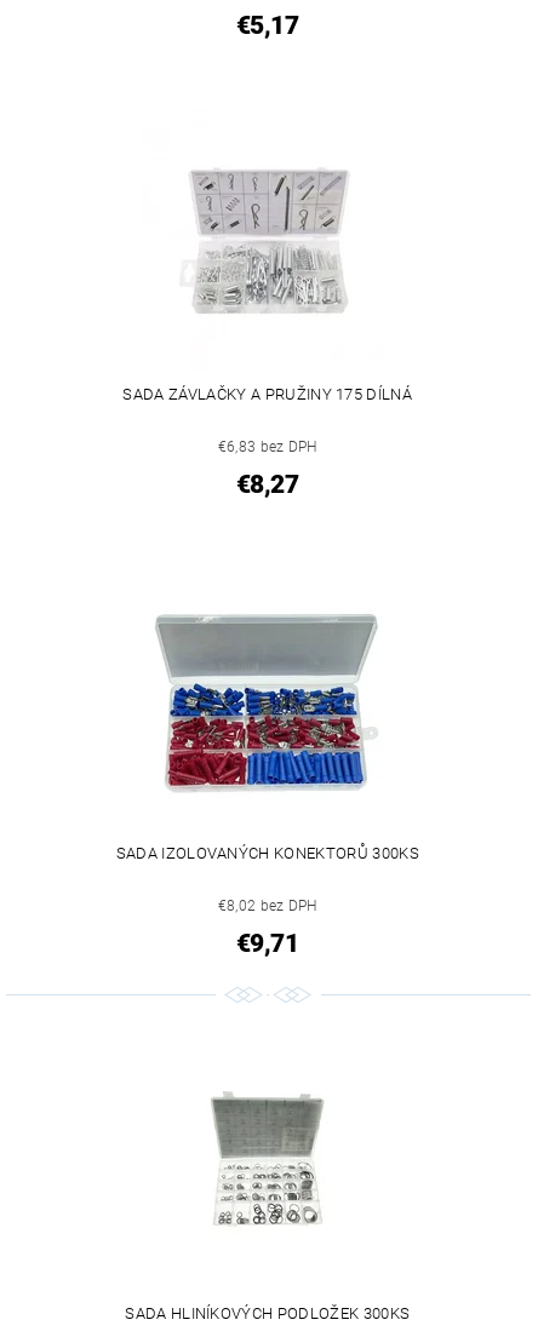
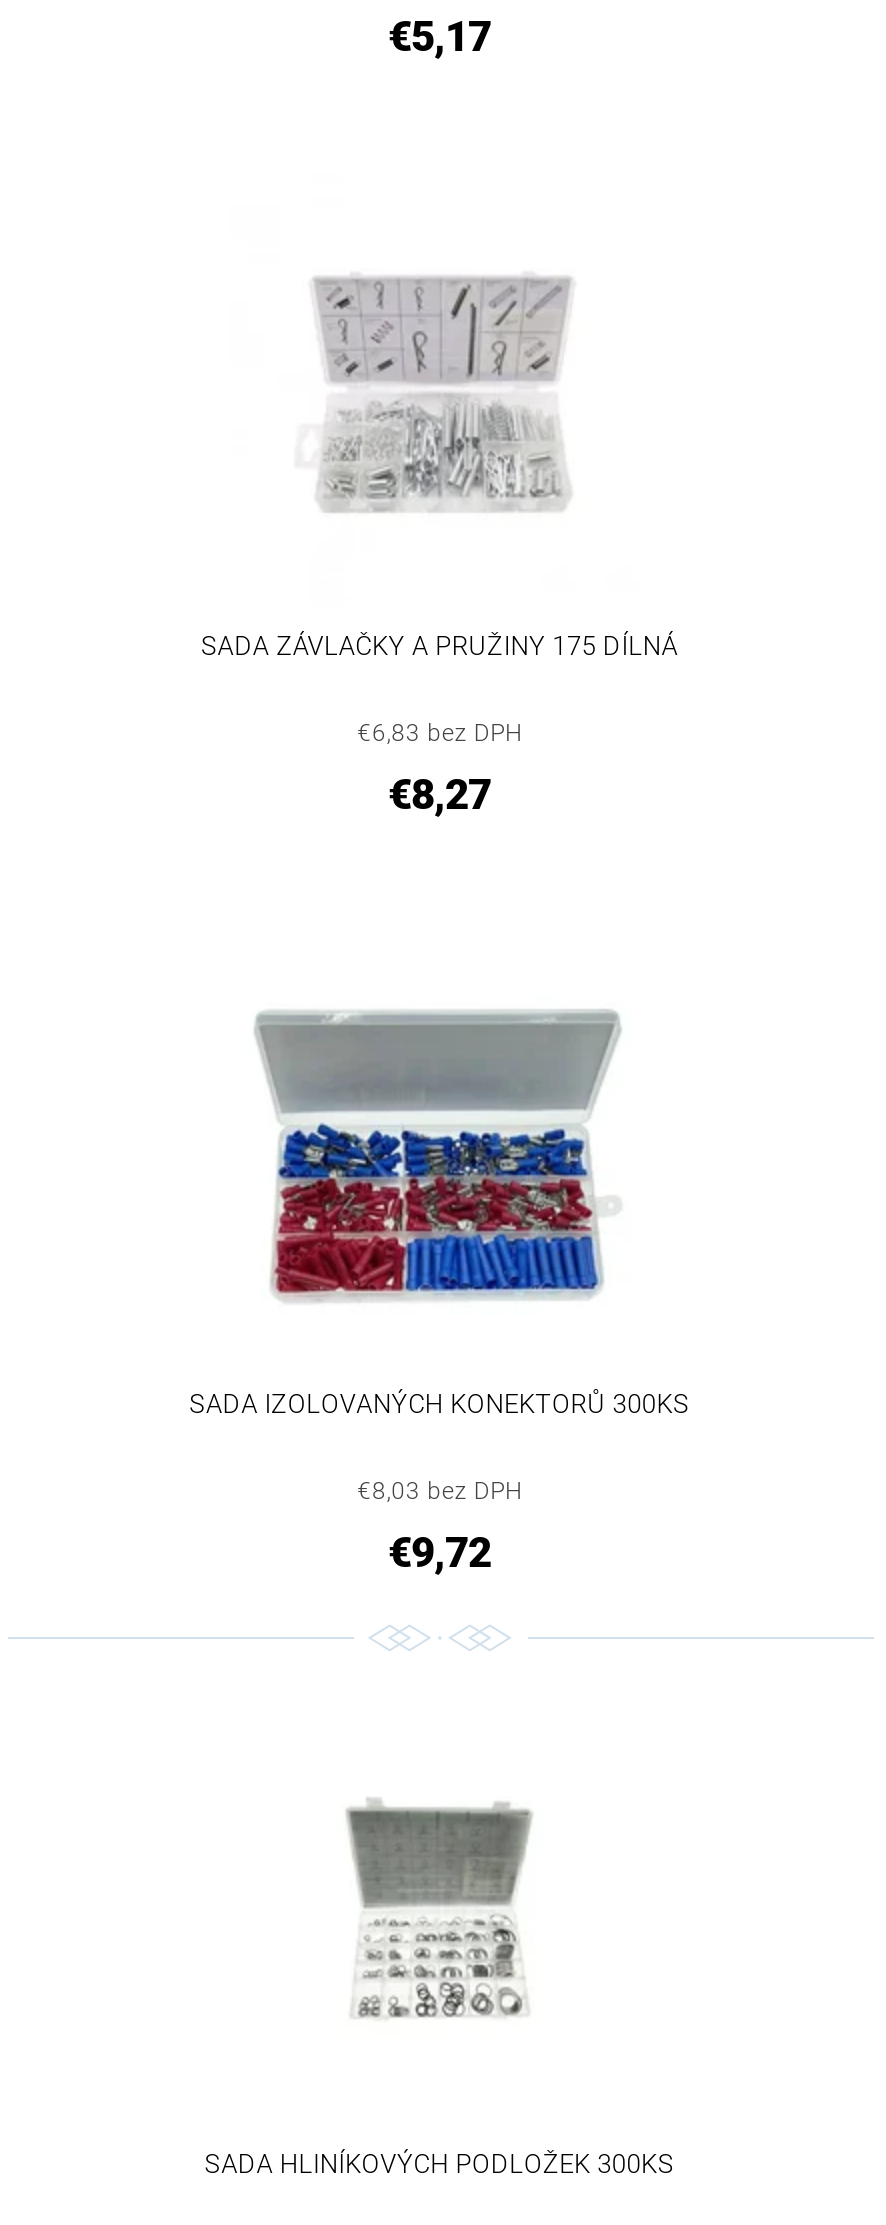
[218,898,317,915] €8,02 bez DPH -> [357,1477,522,1505] €8,03 bez DPH
[236,929,299,958] €9,71 -> [388,1529,491,1577] €9,72

